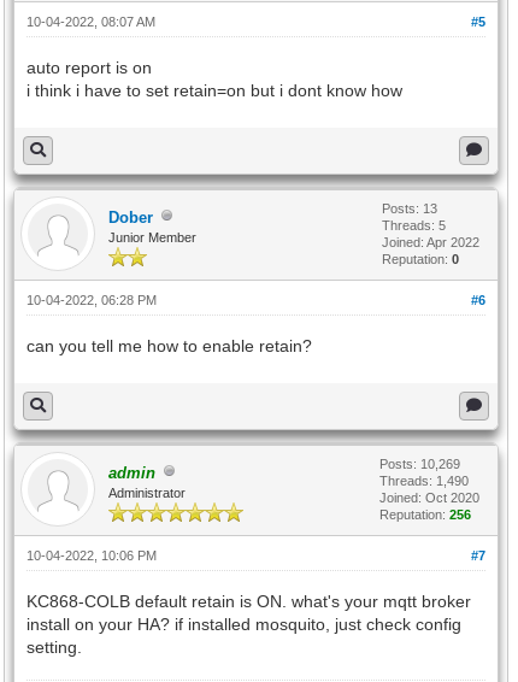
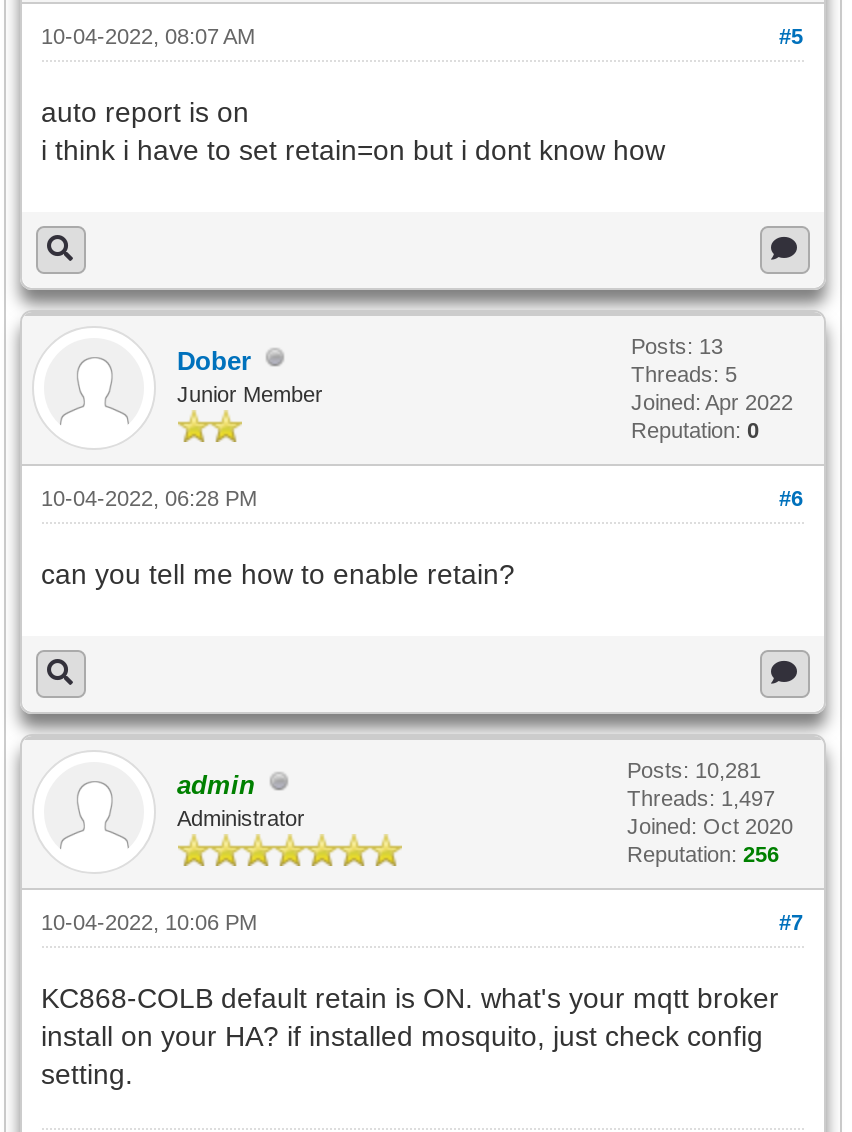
[379,456,460,471] Posts: 10,269 -> [627,758,761,782] Posts: 10,281
[379,473,468,488] Threads: 1,490 -> [627,786,775,810] Threads: 1,497

